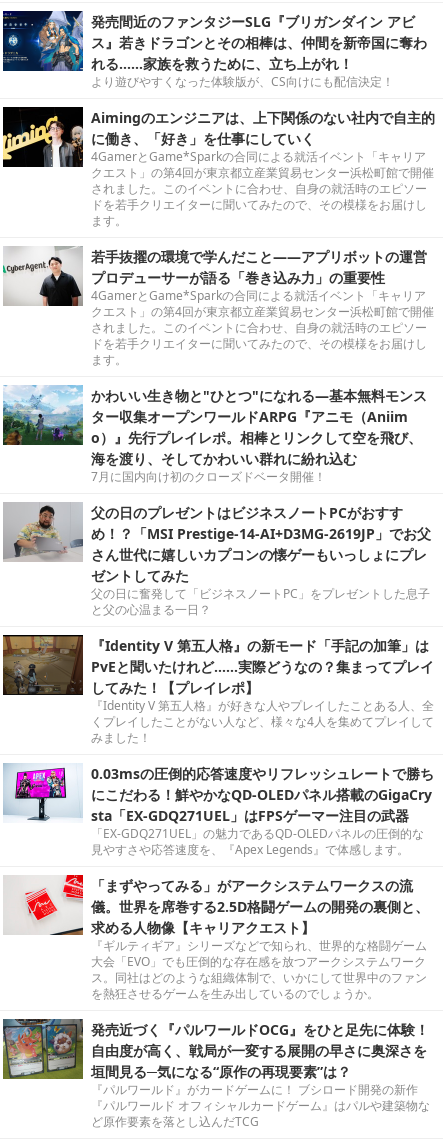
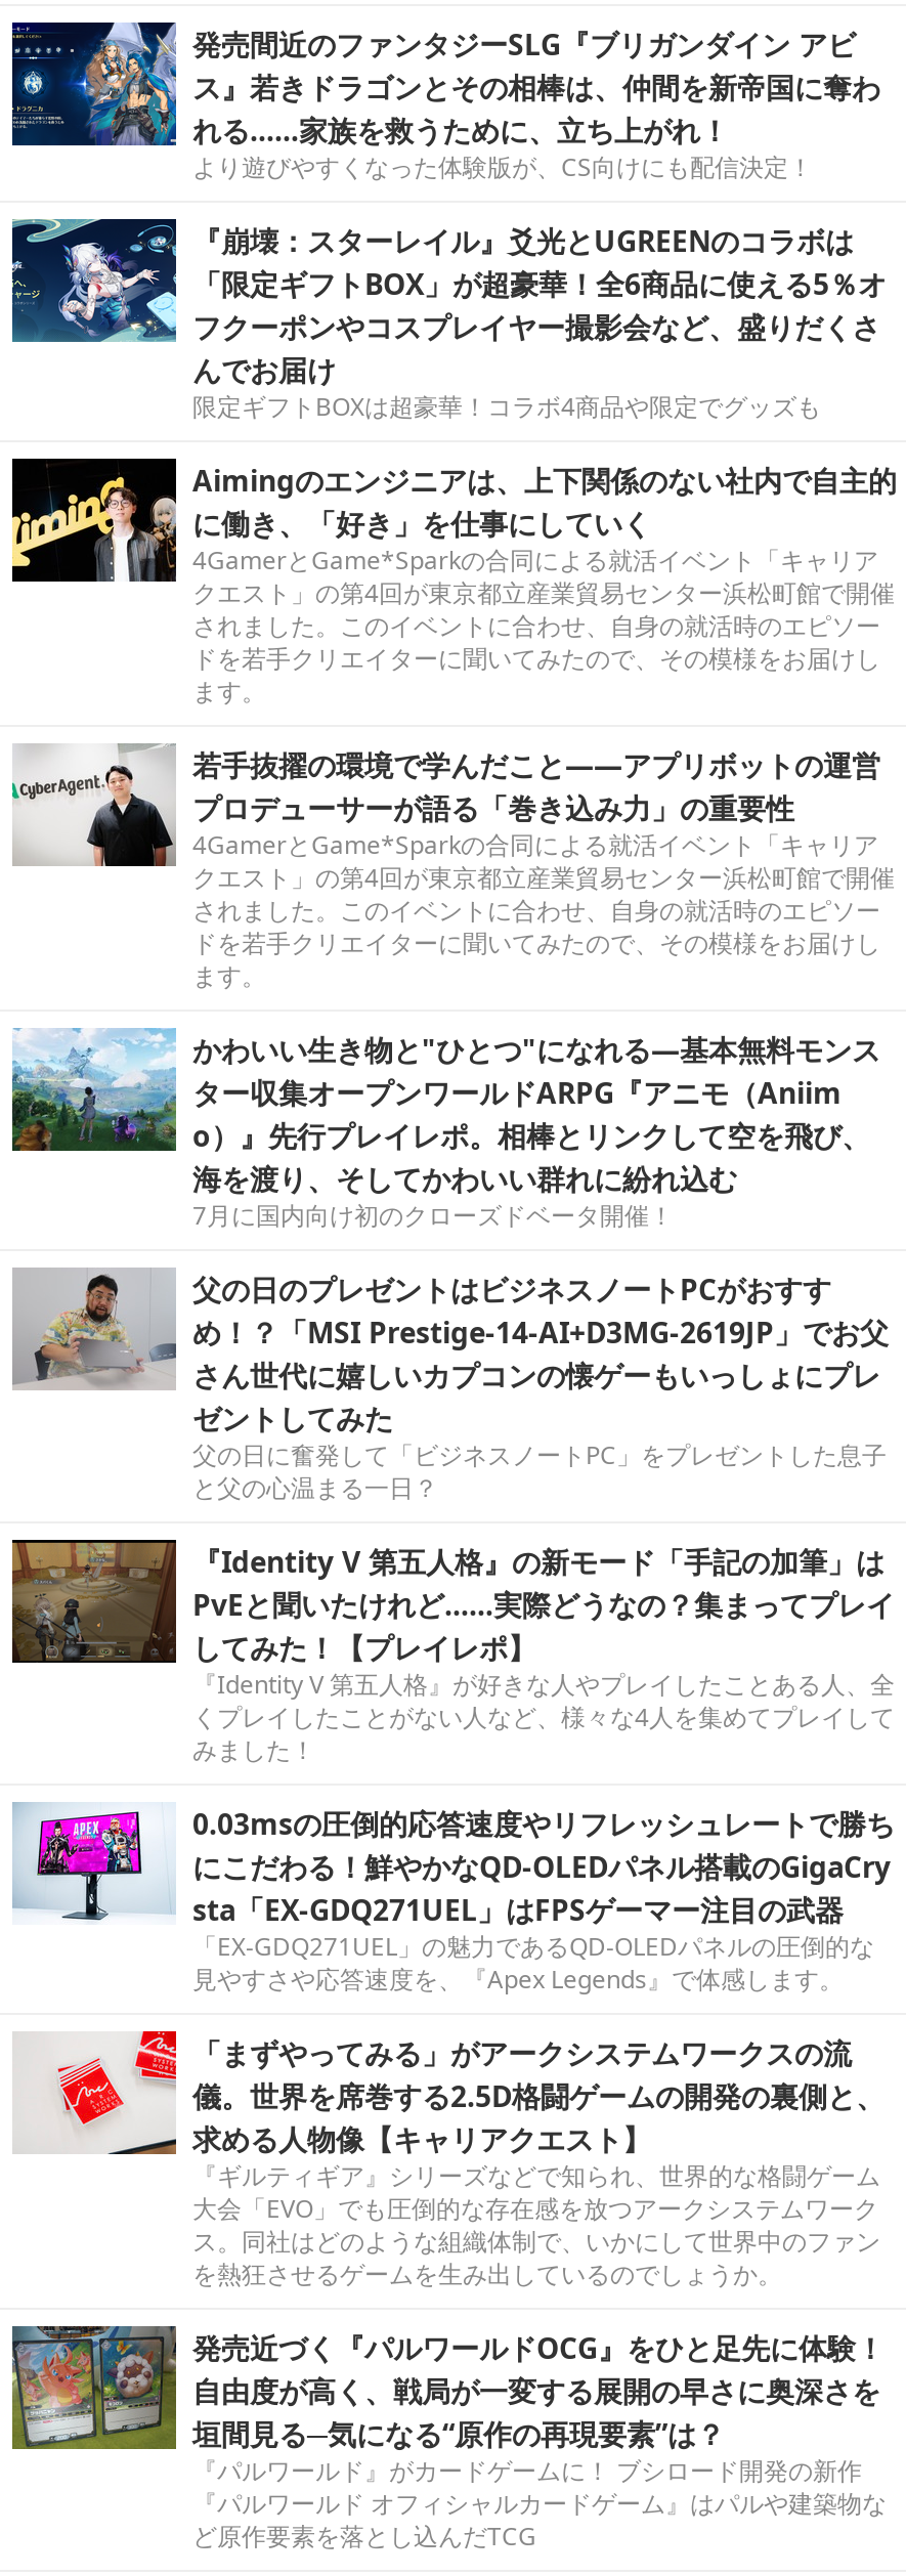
none -> [10,217,887,423] [image] | 『崩壊：スターレイル』爻光とUGREENのコラボは | 「限定ギフトBOX」が超豪華！全6商品に使える5％オ | フクーポンやコスプレイヤー撮影会など、盛りだくさ | んでお届け | 限定ギフトBOXは超豪華！コラボ4商品や限定でグッズも

